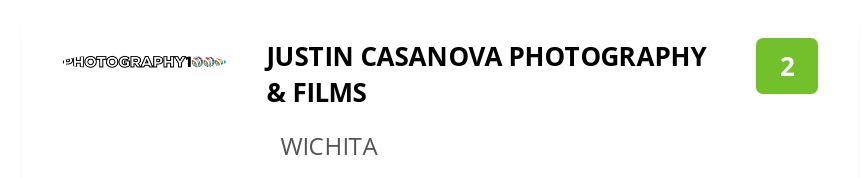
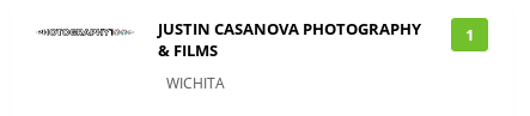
[780,48,794,84] 2 -> [465,24,474,45] 1

